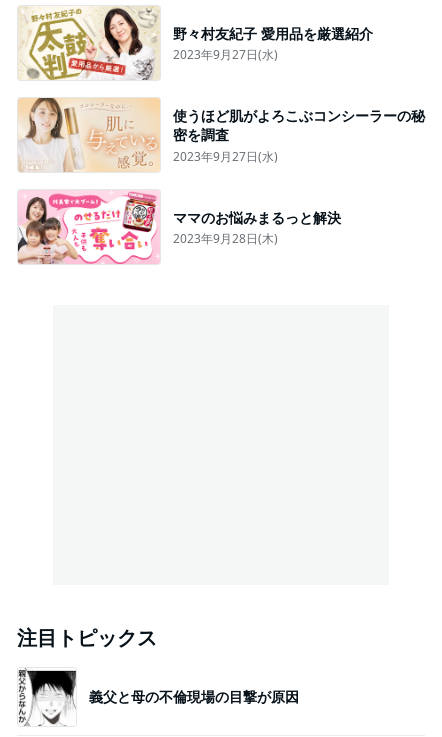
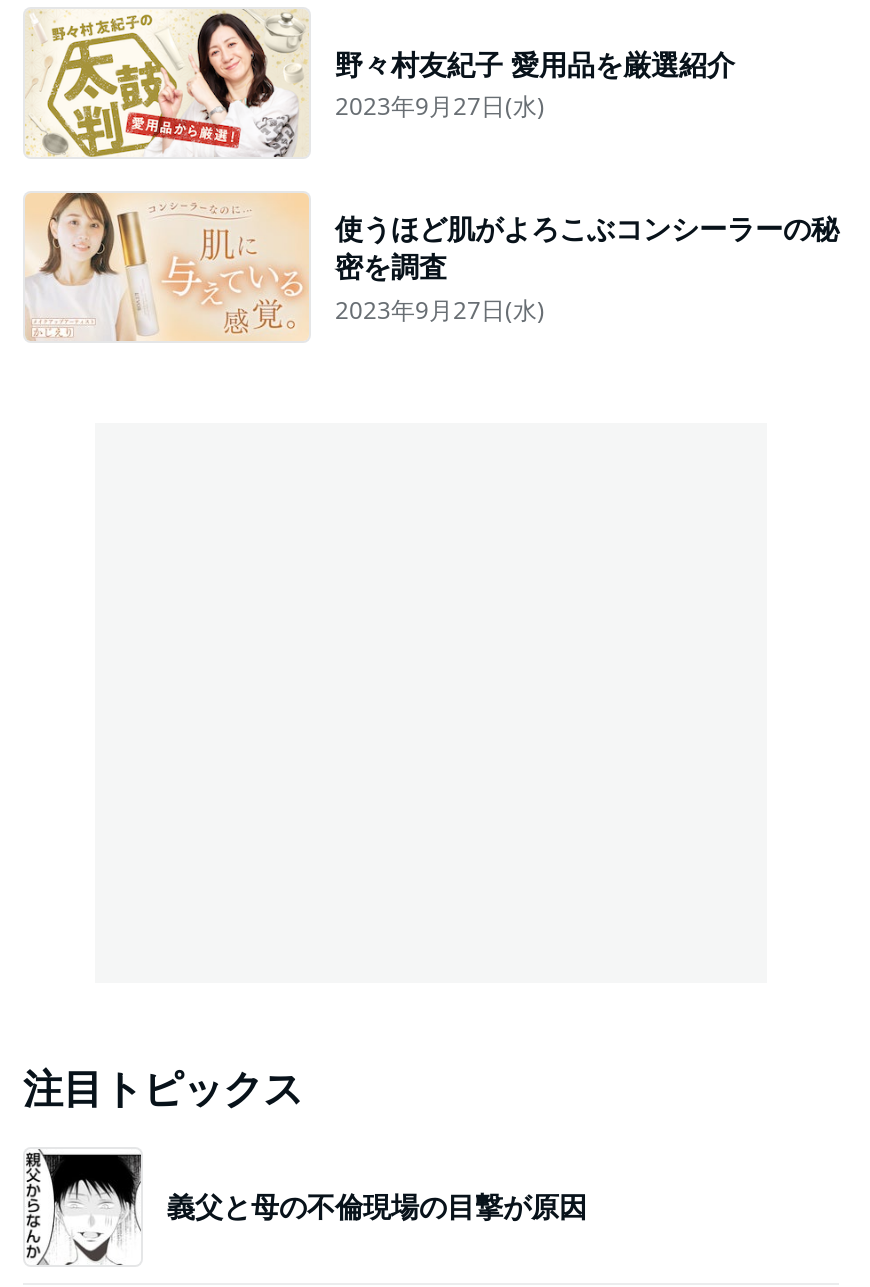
[17,190,341,265] [image] | ママのお悩みまるっと解決 | 2023年9月28日(木) -> none

